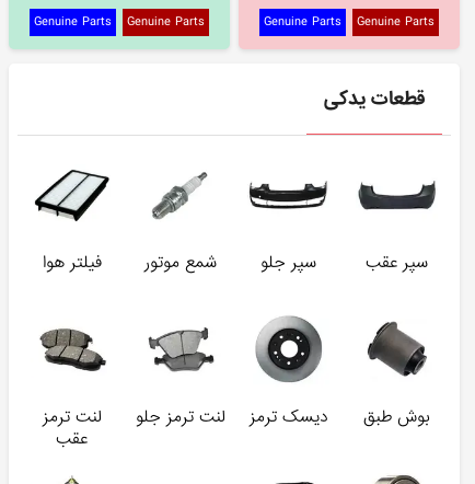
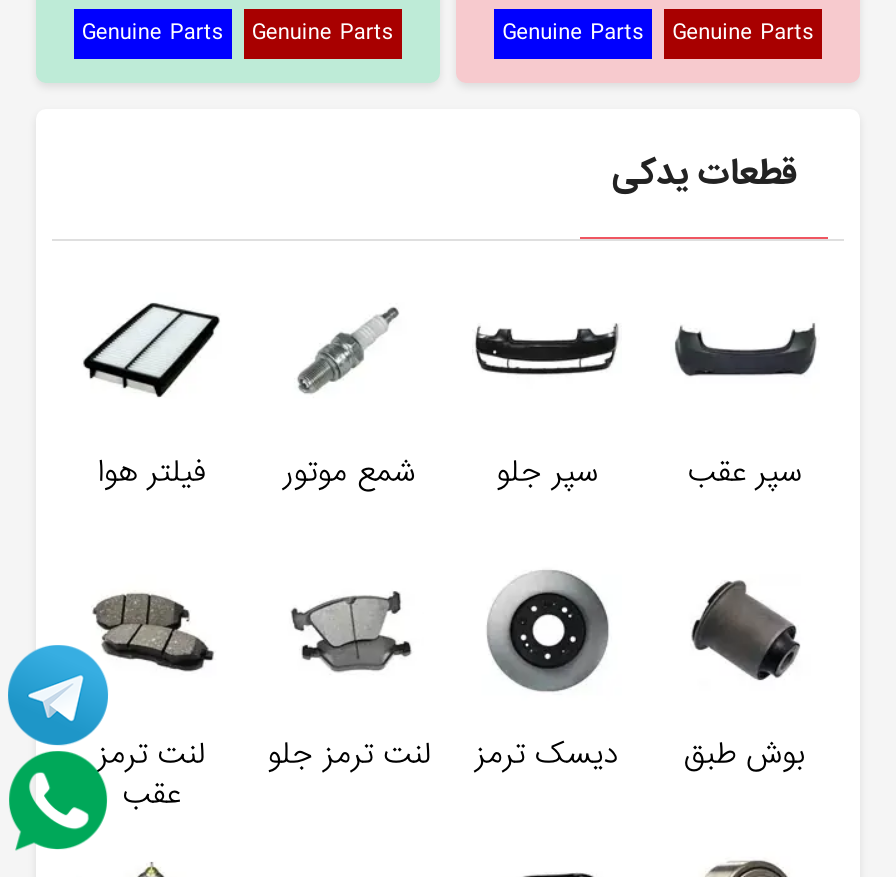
none -> [6,643,110,851] [image]

